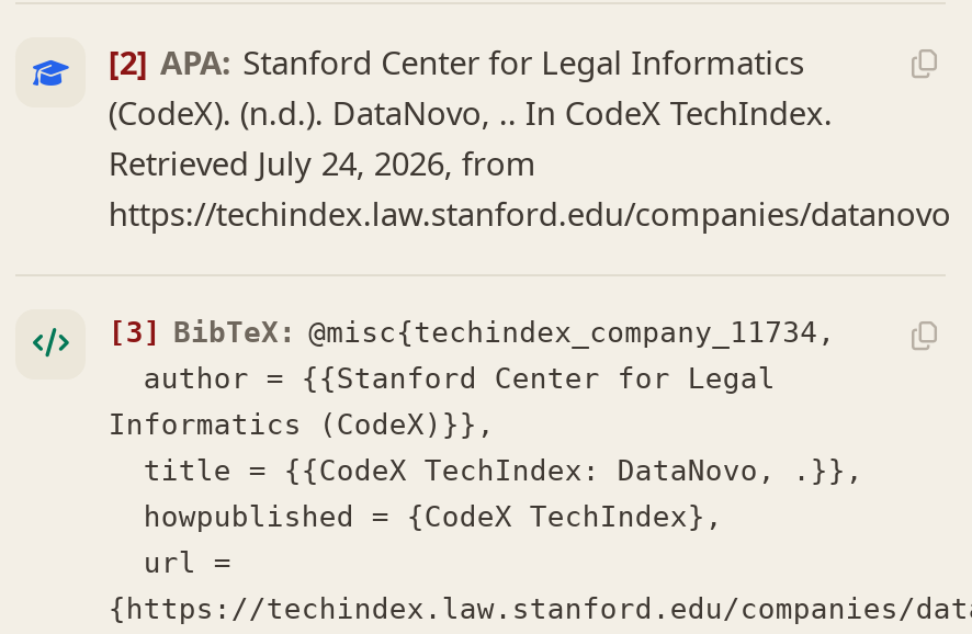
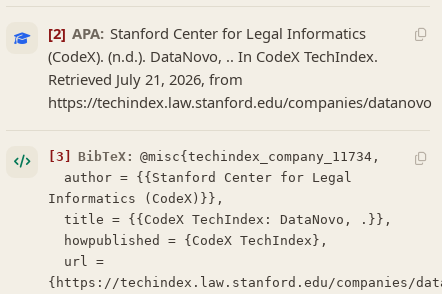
[108,141,536,185] Retrieved July 24, 2026, from -> [48,69,243,89] Retrieved July 21, 2026, from

